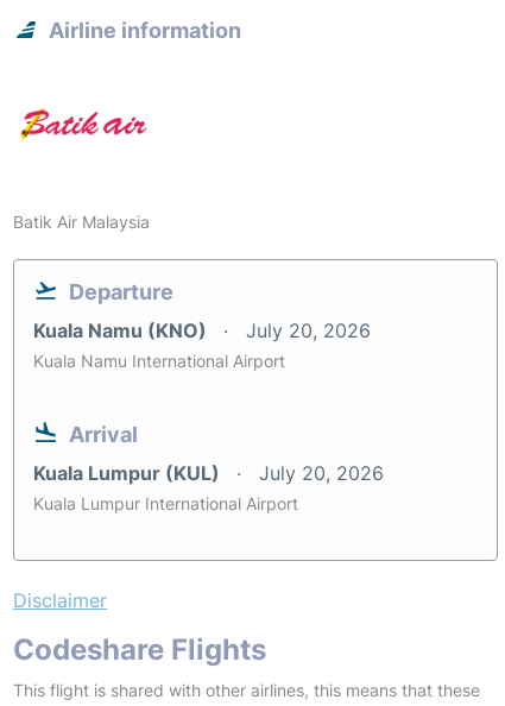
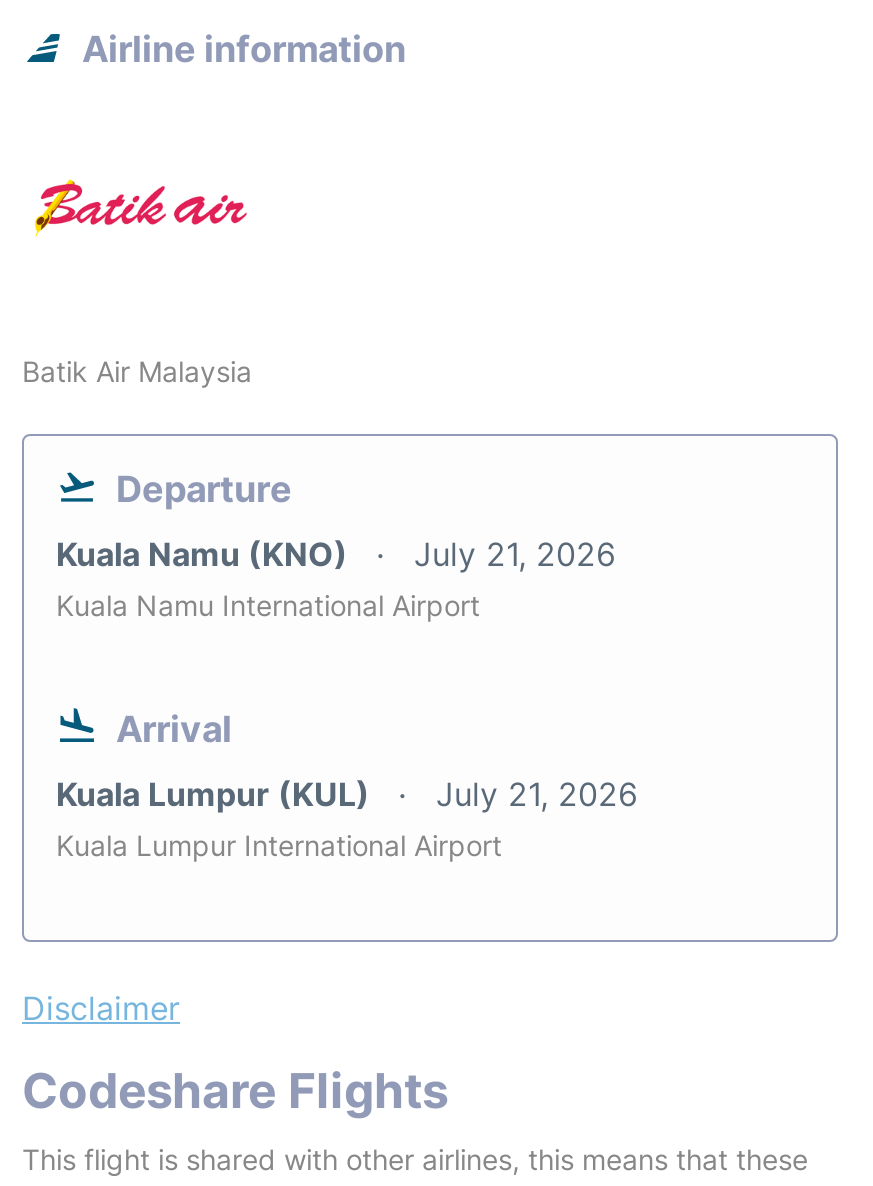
[33,319,371,342] Kuala Namu (KNO) July 20, 2026 -> [56,534,616,574] Kuala Namu (KNO) July 21, 2026
[33,461,384,485] Kuala Lumpur (KUL) July 20, 2026 -> [56,774,638,814] Kuala Lumpur (KUL) July 21, 2026

